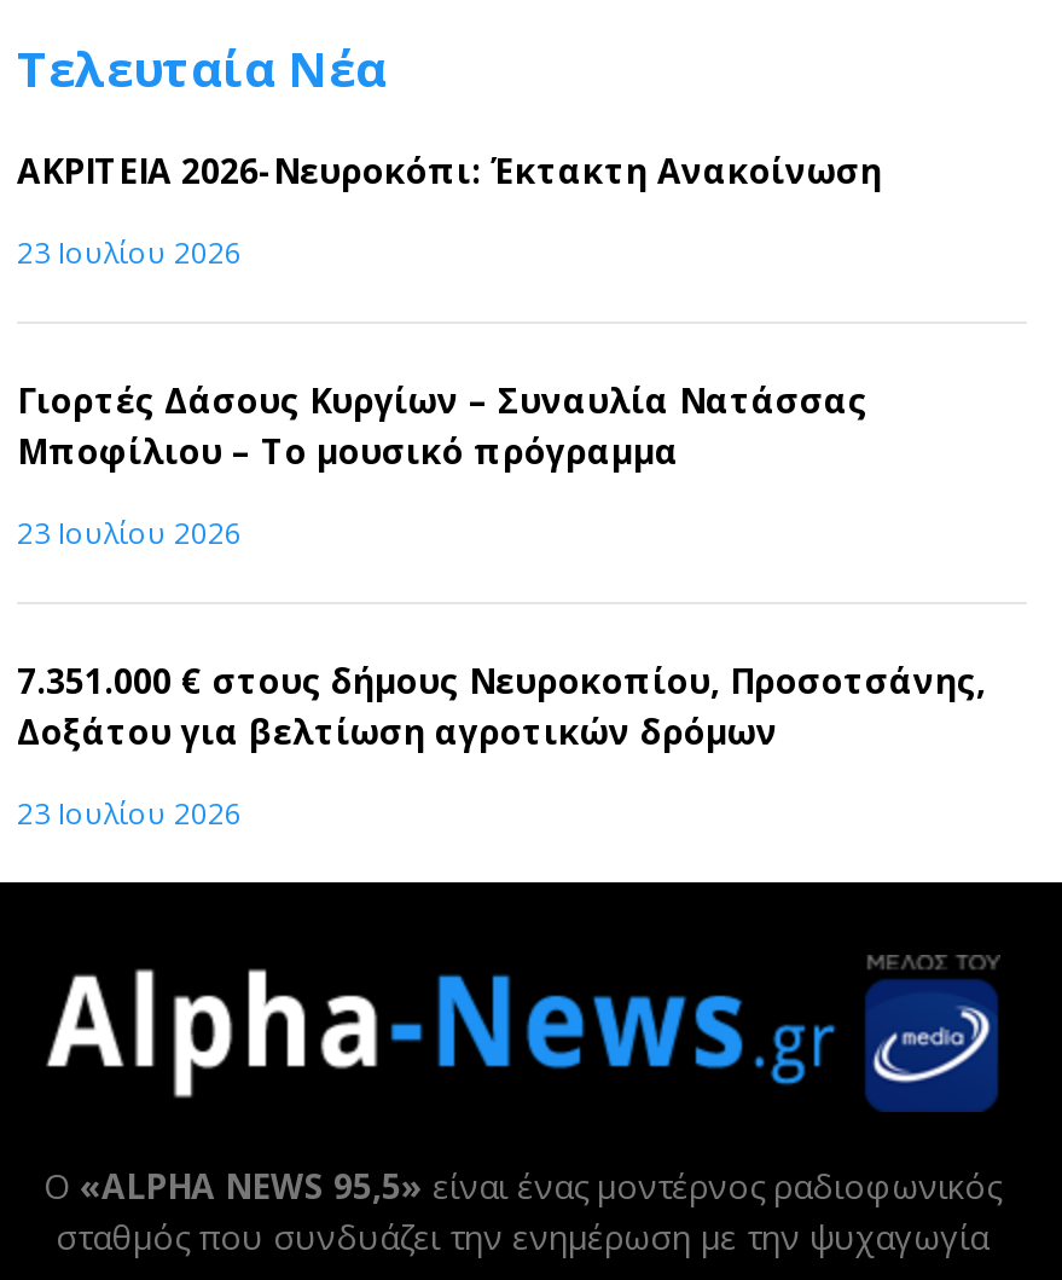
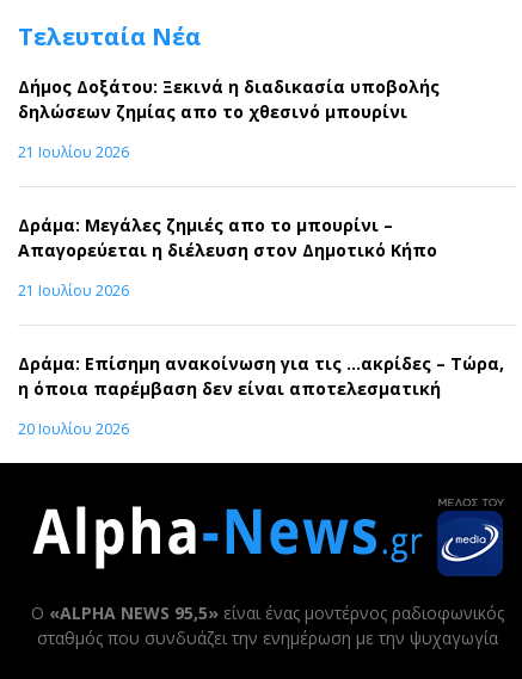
[17,148,882,194] ΑΚΡΙΤΕΙΑ 2026-Νευροκόπι: Έκτακτη Ανακοίνωση -> [18,76,440,123] Δήμος Δοξάτου: Ξεκινά η διαδικασία υποβολής | δηλώσεων ζημίας απο το χθεσινό μπουρίνι
[17,233,242,274] 23 Ιουλίου 2026 -> [18,142,129,163] 21 Ιουλίου 2026
[17,378,867,475] Γιορτές Δάσους Κυργίων – Συναυλία Νατάσσας | Μποφίλιου – Το μουσικό πρόγραμμα -> [18,214,437,262] Δράμα: Μεγάλες ζημιές απο το μπουρίνι – | Απαγορεύεται η διέλευση στον Δημοτικό Κήπο
[17,513,242,555] 23 Ιουλίου 2026 -> [18,281,129,301] 21 Ιουλίου 2026
[17,658,986,755] 7.351.000 € στους δήμους Νευροκοπίου, Προσοτσάνης, | Δοξάτου για βελτίωση αγροτικών δρόμων -> [18,353,504,400] Δράμα: Επίσημη ανακοίνωση για τις …ακρίδες – Τώρα, | η όποια παρέμβαση δεν είναι αποτελεσματική
[17,794,242,835] 23 Ιουλίου 2026 -> [18,419,129,440] 20 Ιουλίου 2026

